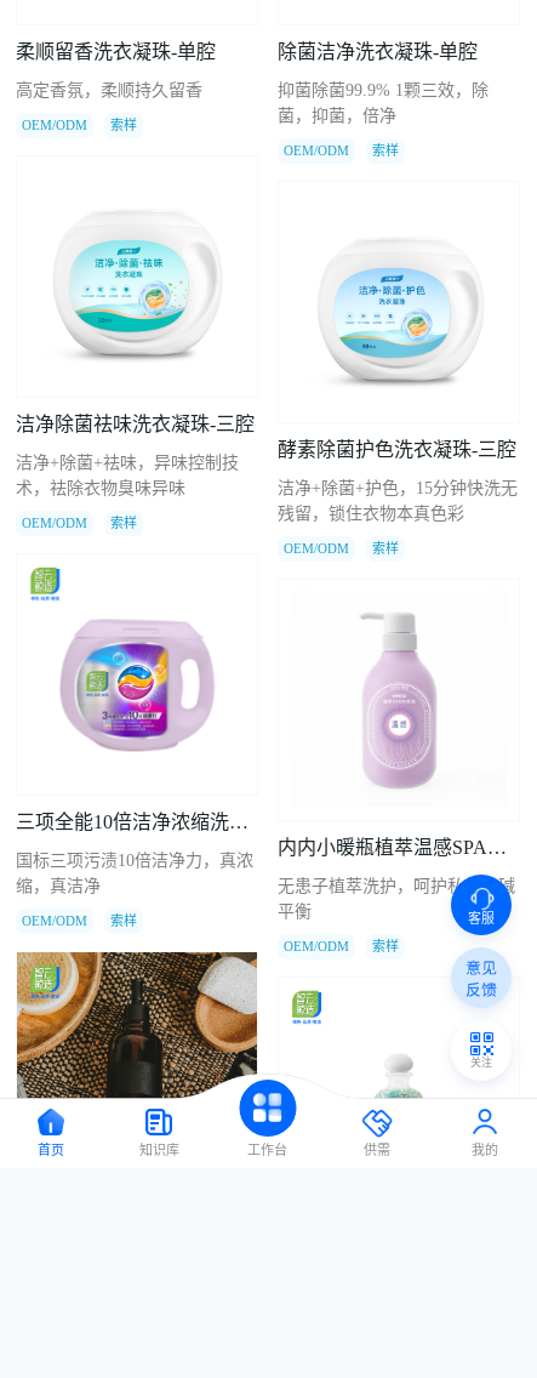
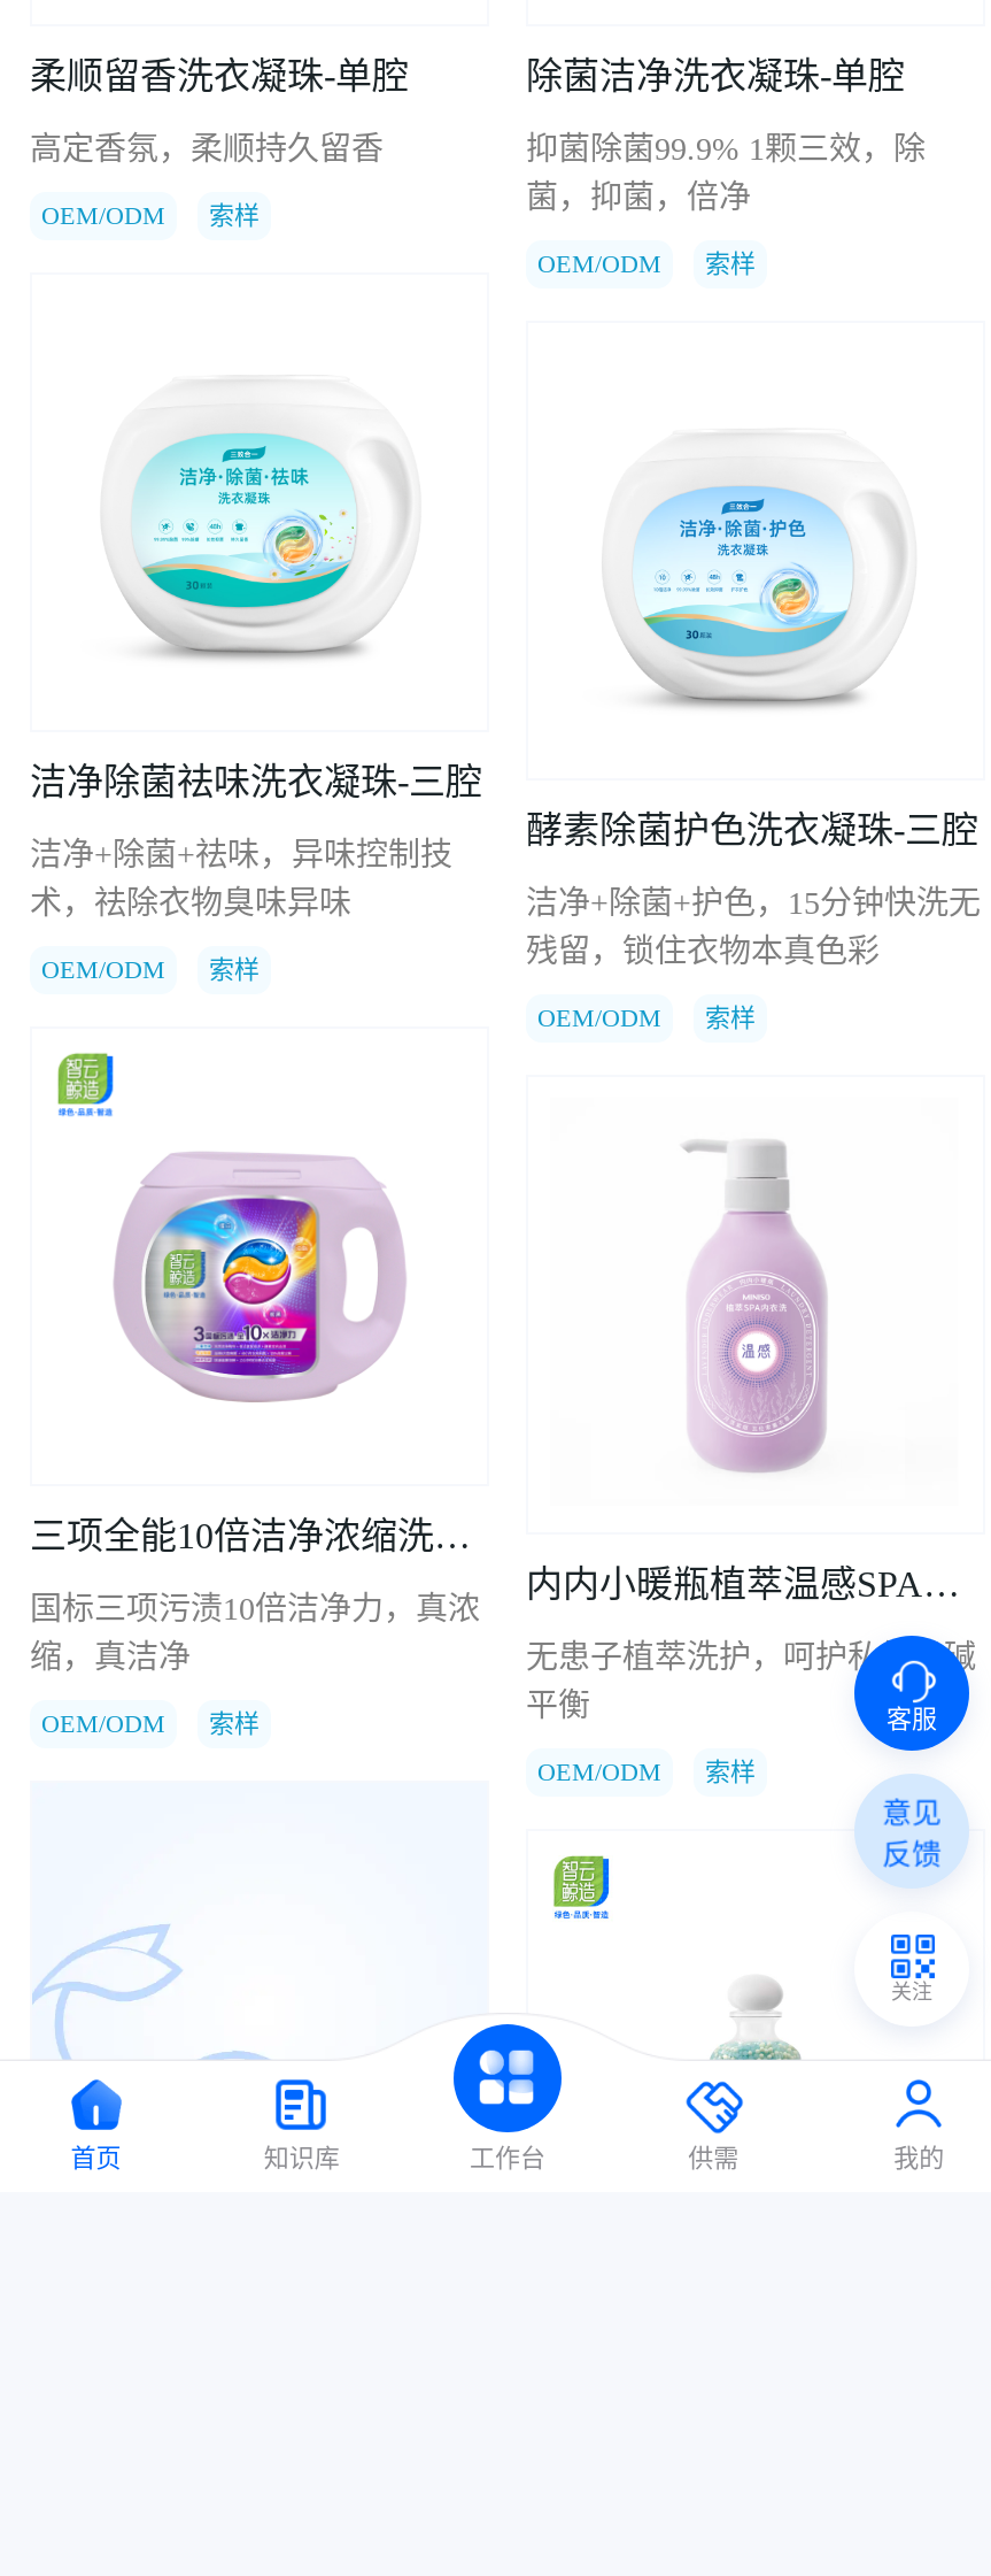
[16,951,258,1099] [image] -> none

